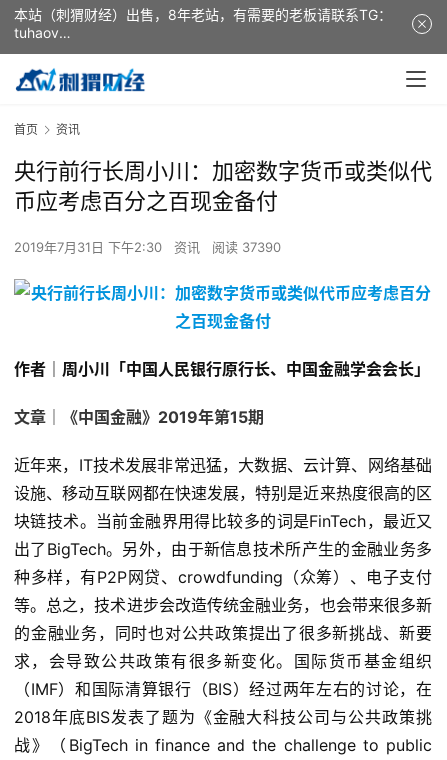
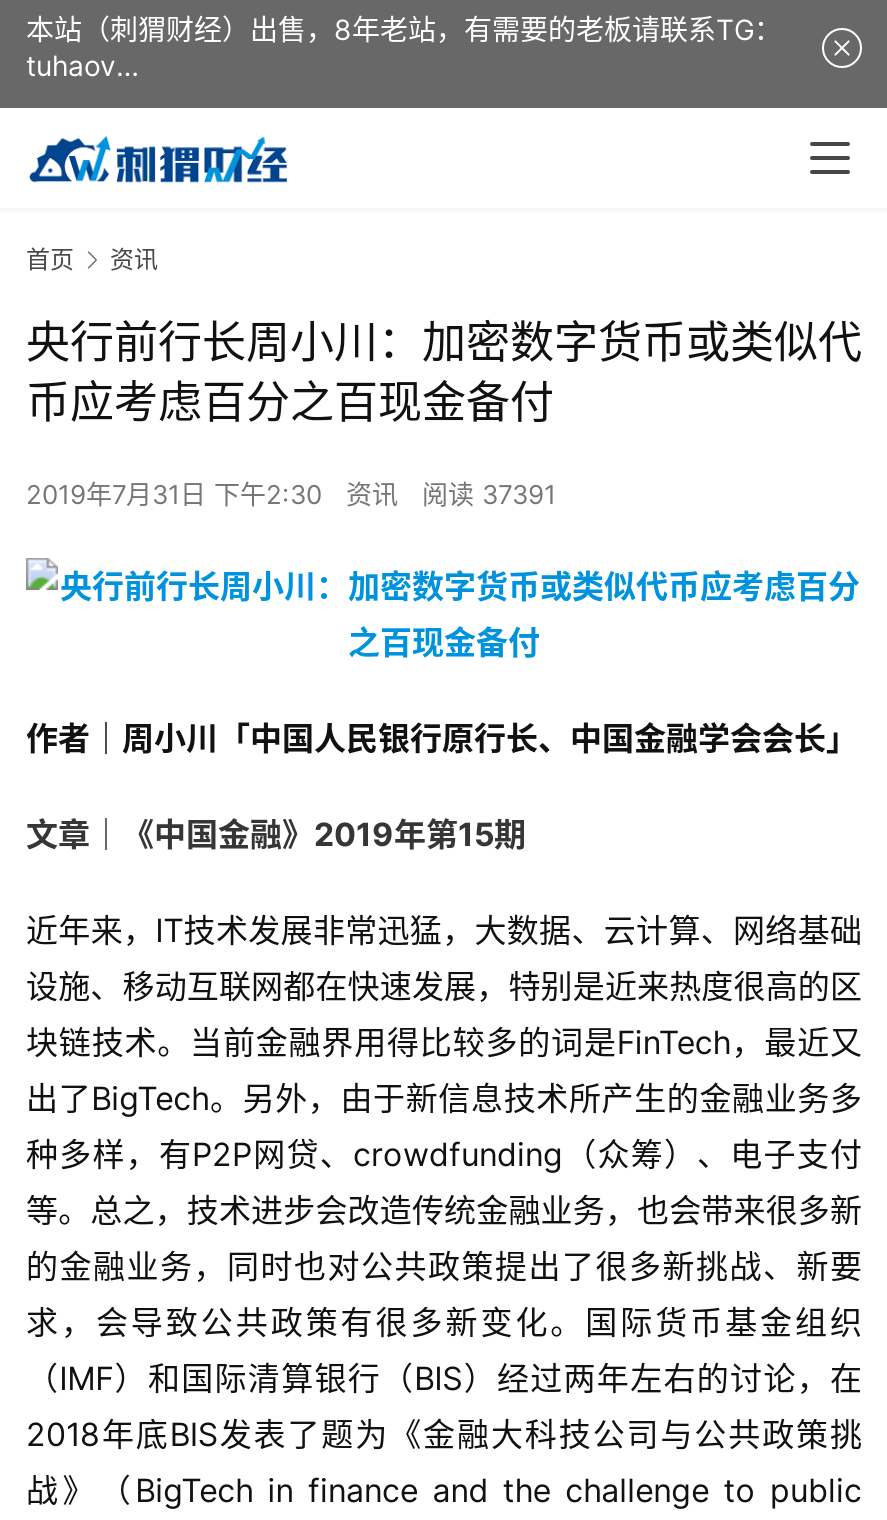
[14,239,281,255] 2019年7月31日 下午2:30 资讯 阅读 37390 -> [26,478,556,510] 2019年7月31日 下午2:30 资讯 阅读 37391

